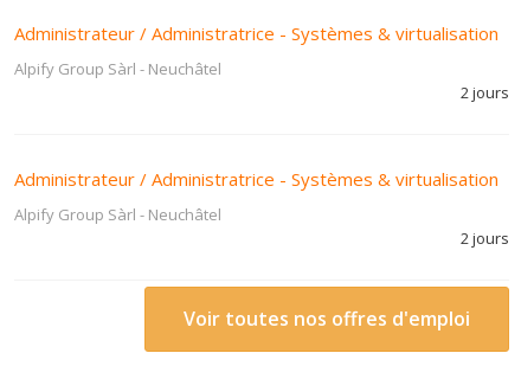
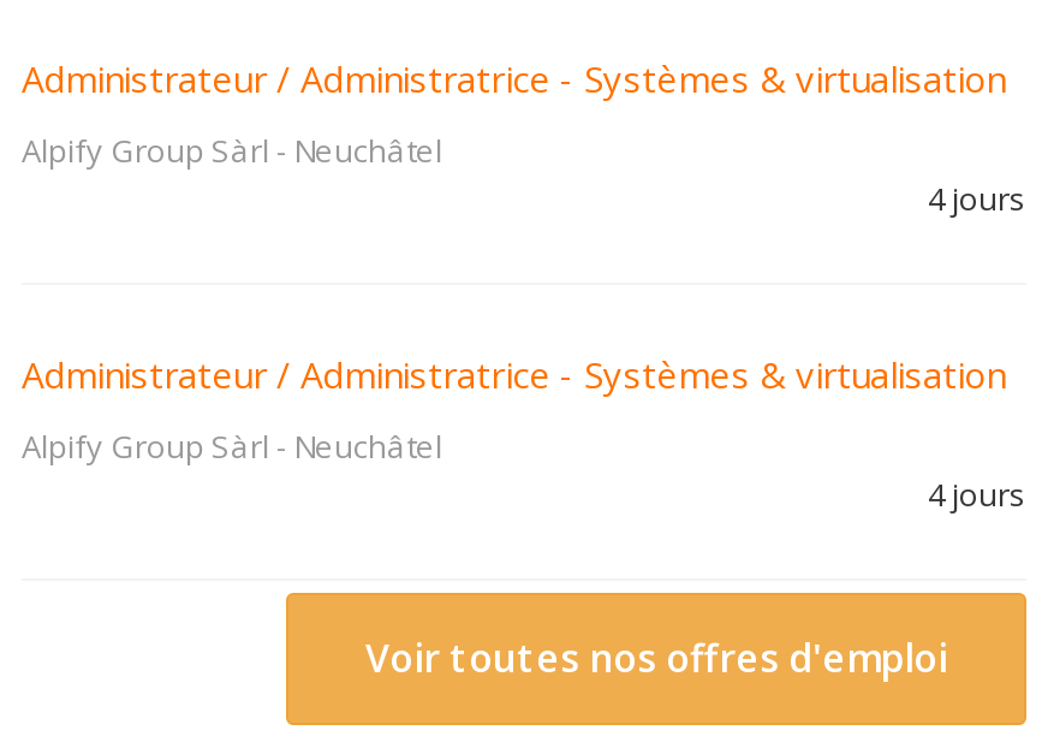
[461,82,509,103] 2 jours -> [928,177,1026,220] 4 jours
[461,227,509,249] 2 jours -> [928,473,1026,516] 4 jours

